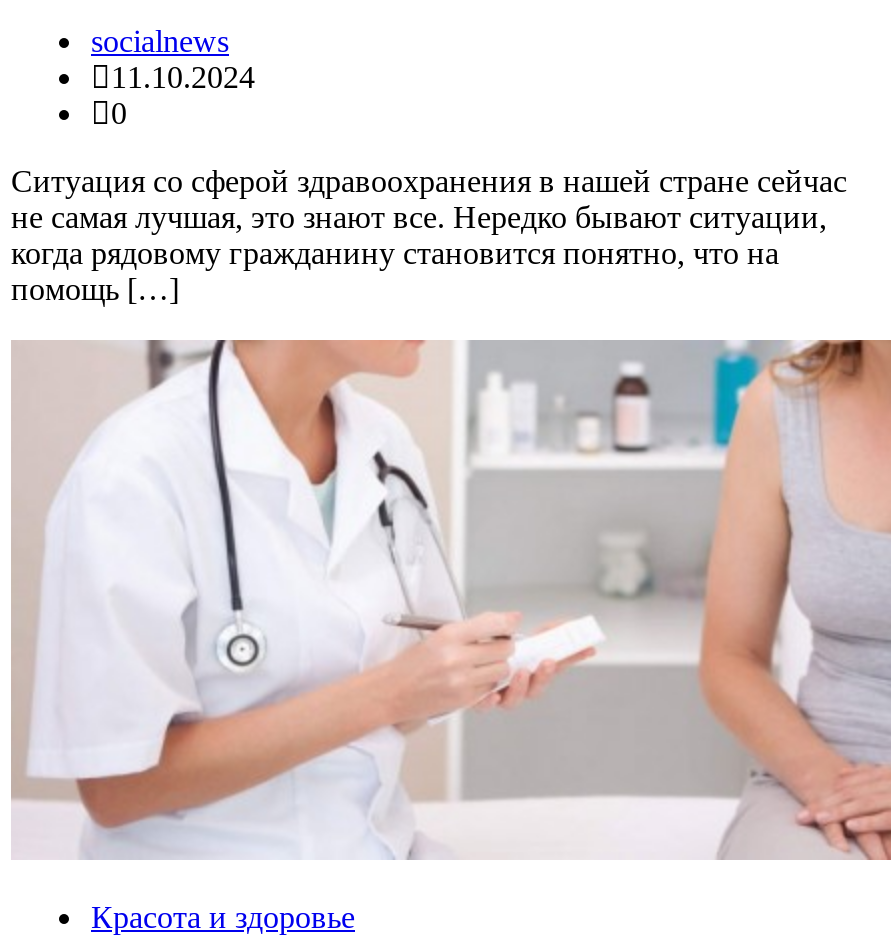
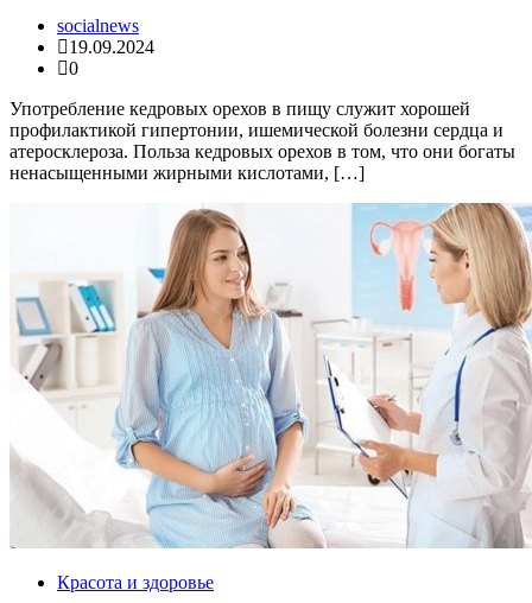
[111,59,255,93] 11.10.2024 -> [69,36,154,57] 19.09.2024
[11,163,847,305] Ситуация со сферой здравоохранения в нашей стране сейчас | не самая лучшая, это знают все. Нередко бывают ситуации, | когда рядовому гражданину становится понятно, что на | помощь […] -> [9,98,515,182] Употребление кедровых орехов в пищу служит хорошей | профилактикой гипертонии, ишемической болезни сердца и | атеросклероза. Польза кедровых орехов в том, что они богаты | ненасыщенными жирными кислотами, […]
[9,338,885,860] [image] -> [9,203,528,550] [image]

